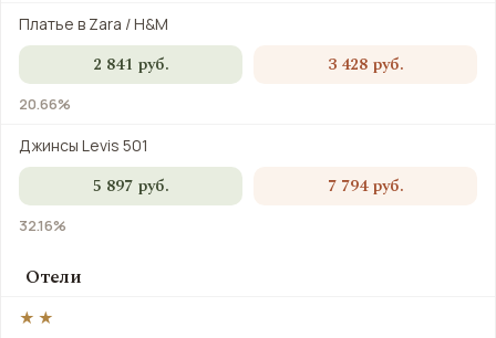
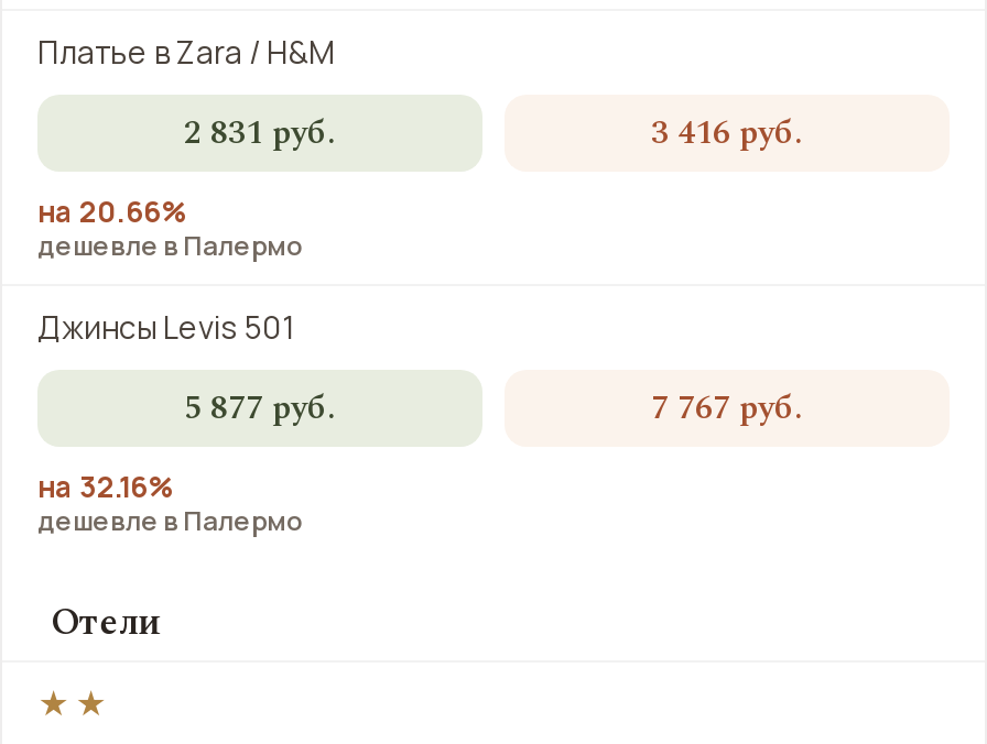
[92,52,404,77] 2 841 руб. | 3 428 руб. -> [184,108,803,158] 2 831 руб. | 3 416 руб.
[19,94,71,114] 20.66% -> [37,192,304,264] на 20.66% | дешевле в Палермо
[92,173,404,199] 5 897 руб. | 7 794 руб. -> [184,383,803,434] 5 877 руб. | 7 767 руб.
[19,215,66,235] 32.16% -> [37,467,304,539] на 32.16% | дешевле в Палермо

